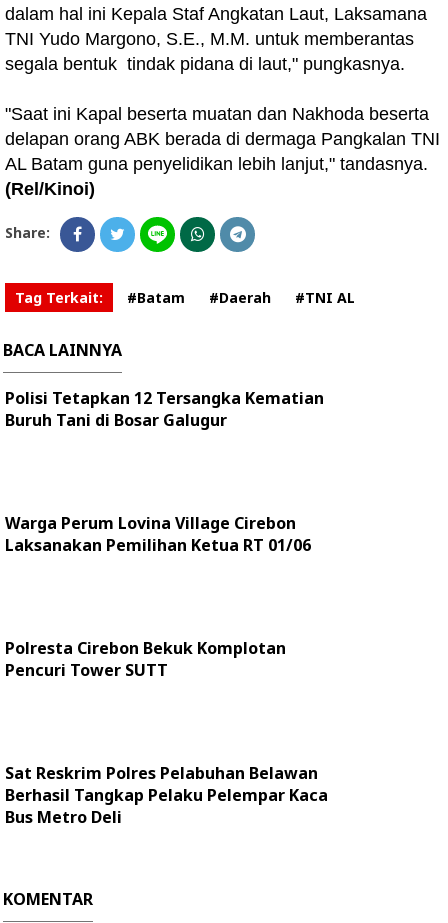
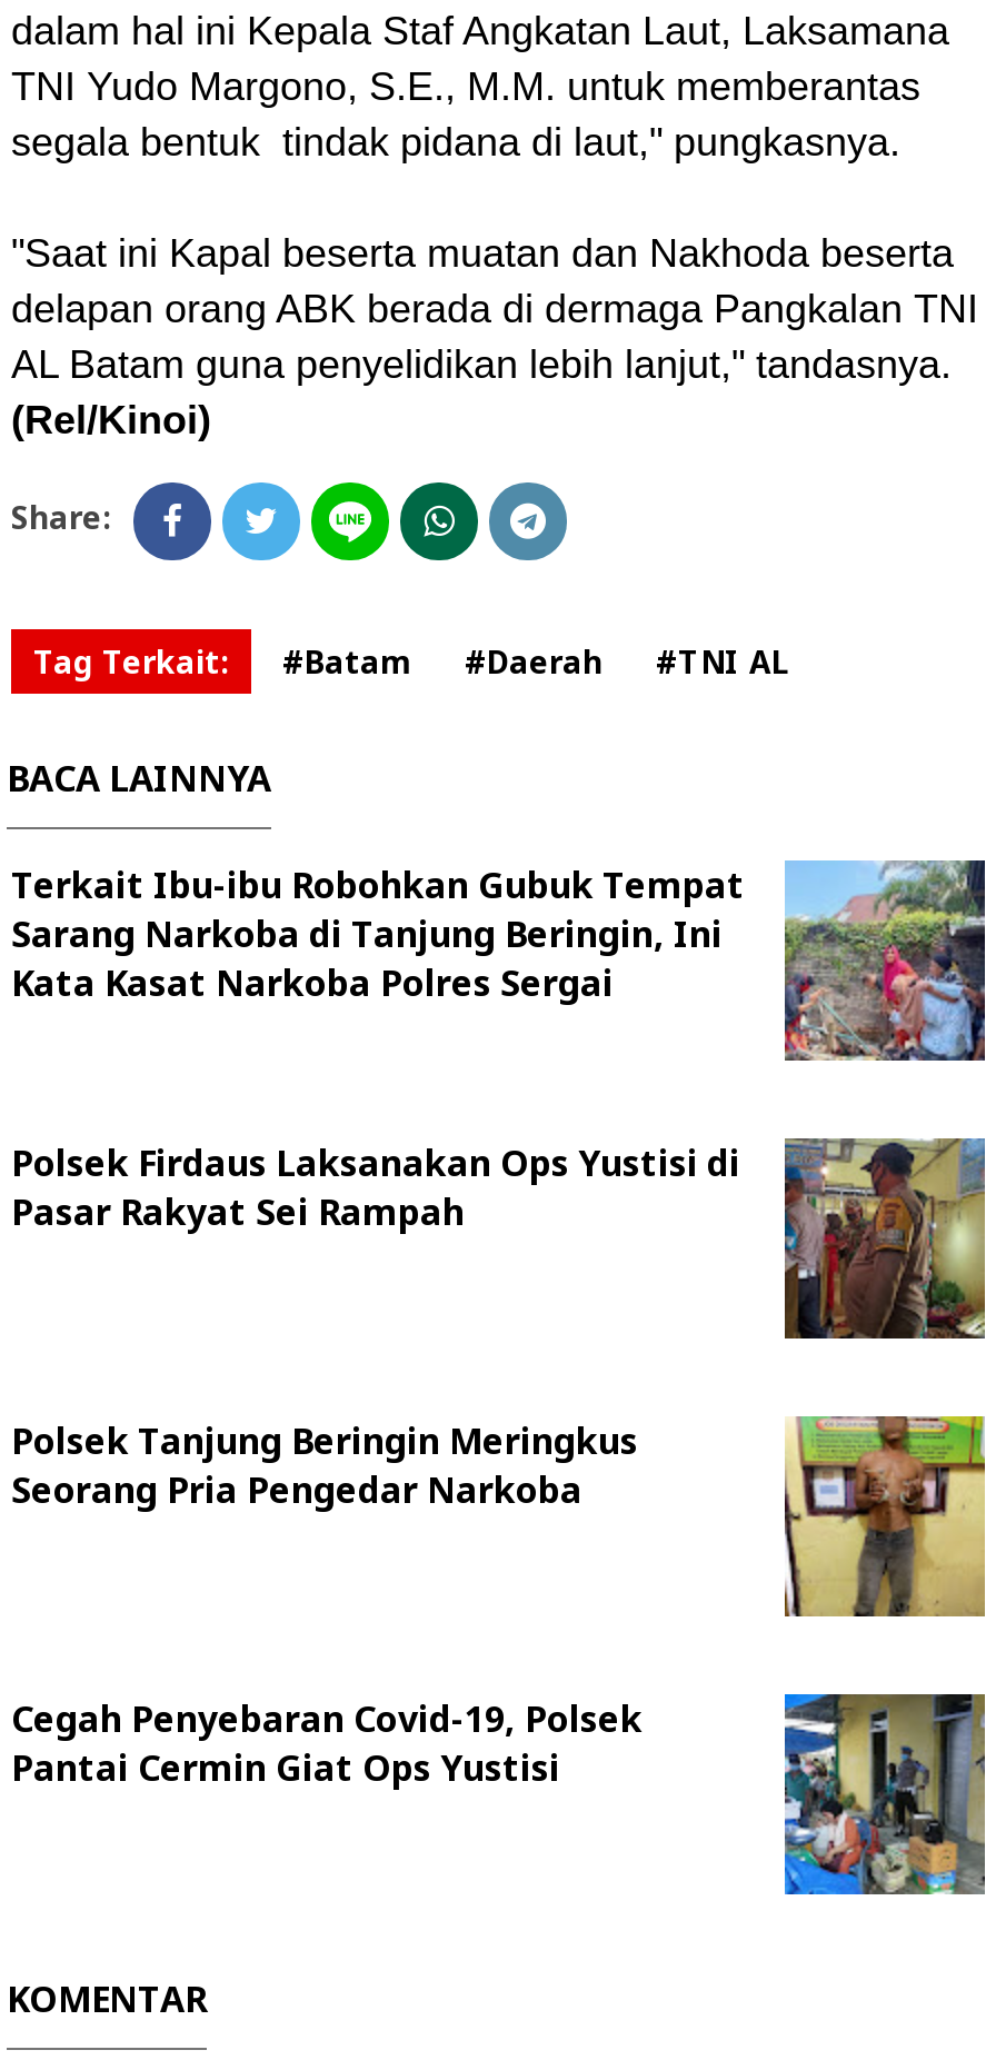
none -> [783,858,987,1063] [image]
none -> [783,1136,987,1341] [image]
none -> [783,1414,987,1619] [image]
none -> [783,1692,987,1897] [image]
[5,387,324,431] Polisi Tetapkan 12 Tersangka Kematian | Buruh Tani di Bosar Galugur -> [11,860,745,1007] Terkait Ibu-ibu Robohkan Gubuk Tempat | Sarang Narkoba di Tanjung Beringin, Ini | Kata Kasat Narkoba Polres Sergai
[5,512,311,556] Warga Perum Lovina Village Cirebon | Laksanakan Pemilihan Ketua RT 01/06 -> [11,1138,740,1236] Polsek Firdaus Laksanakan Ops Yustisi di | Pasar Rakyat Sei Rampah
[5,637,286,681] Polresta Cirebon Bekuk Komplotan | Pencuri Tower SUTT -> [11,1416,638,1514] Polsek Tanjung Beringin Meringkus | Seorang Pria Pengedar Narkoba
[5,762,328,828] Sat Reskrim Polres Pelabuhan Belawan | Berhasil Tangkap Pelaku Pelempar Kaca | Bus Metro Deli -> [11,1694,643,1792] Cegah Penyebaran Covid-19, Polsek | Pantai Cermin Giat Ops Yustisi

